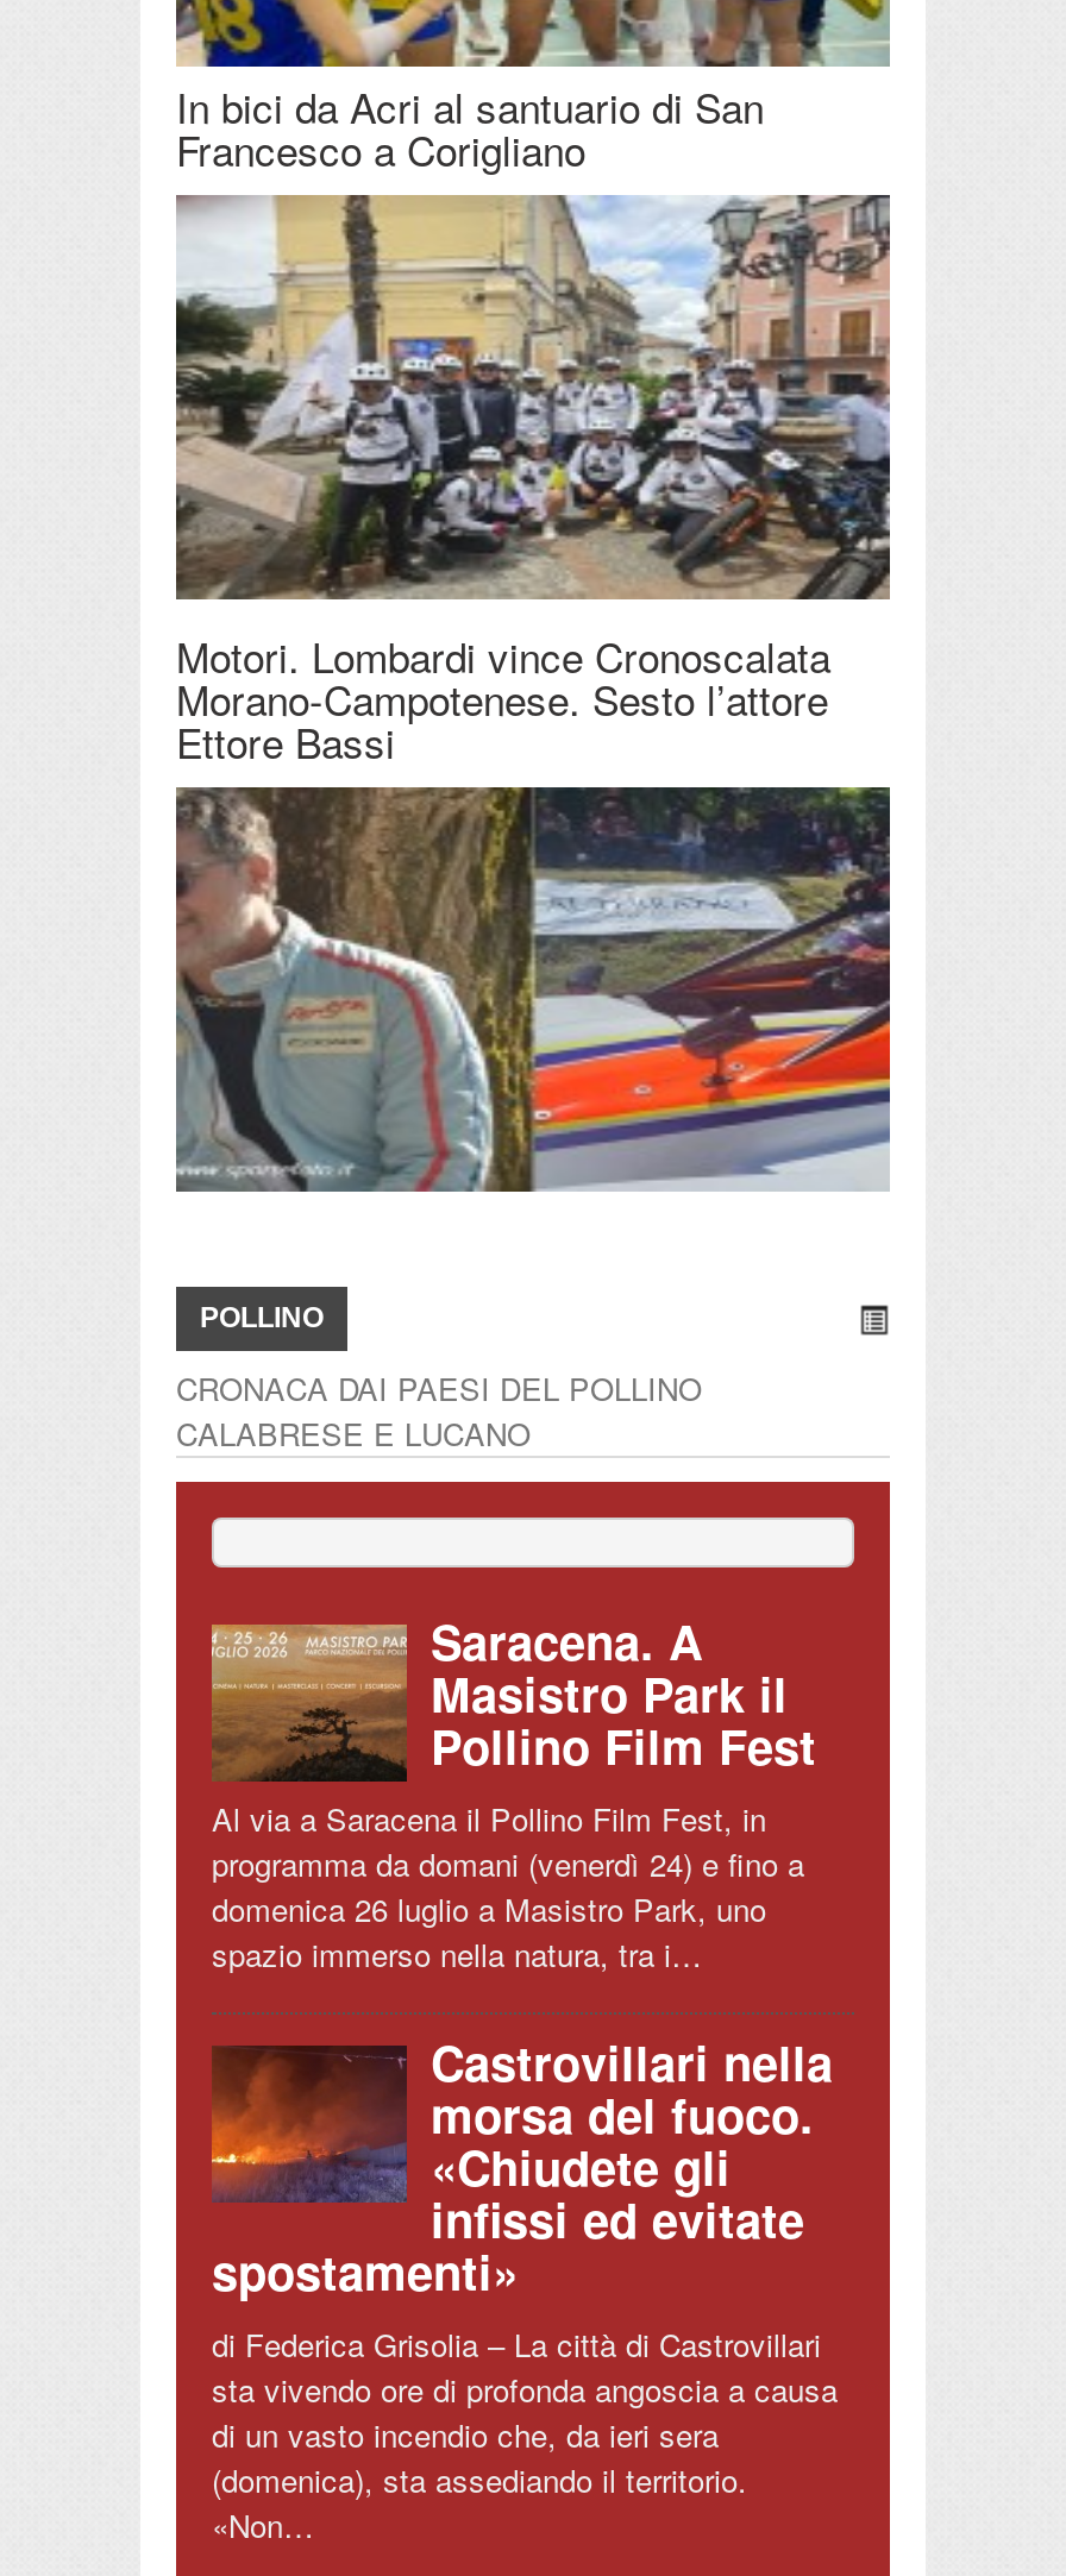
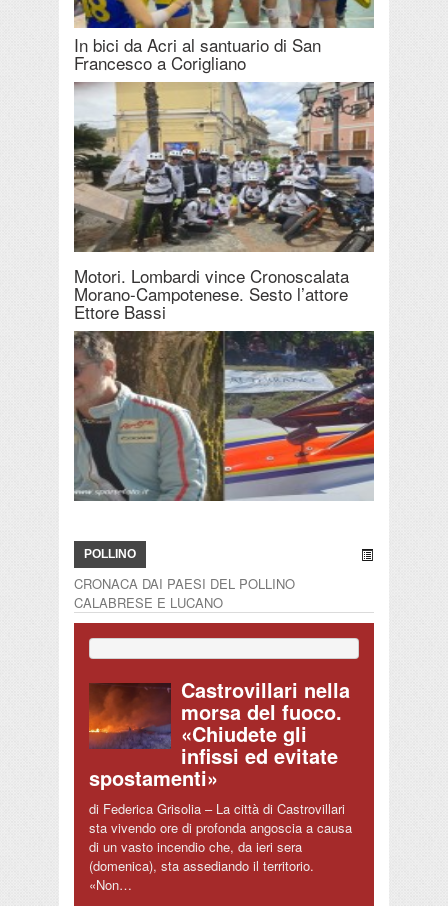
[209,1605,816,1976] [image] | Saracena. A | Masistro Park il | Pollino Film Fest | Al via a Saracena il Pollino Film Fest, in | programma da domani (venerdì 24) e fino a | domenica 26 luglio a Masistro Park, uno | spazio immerso nella natura, tra i… -> none

